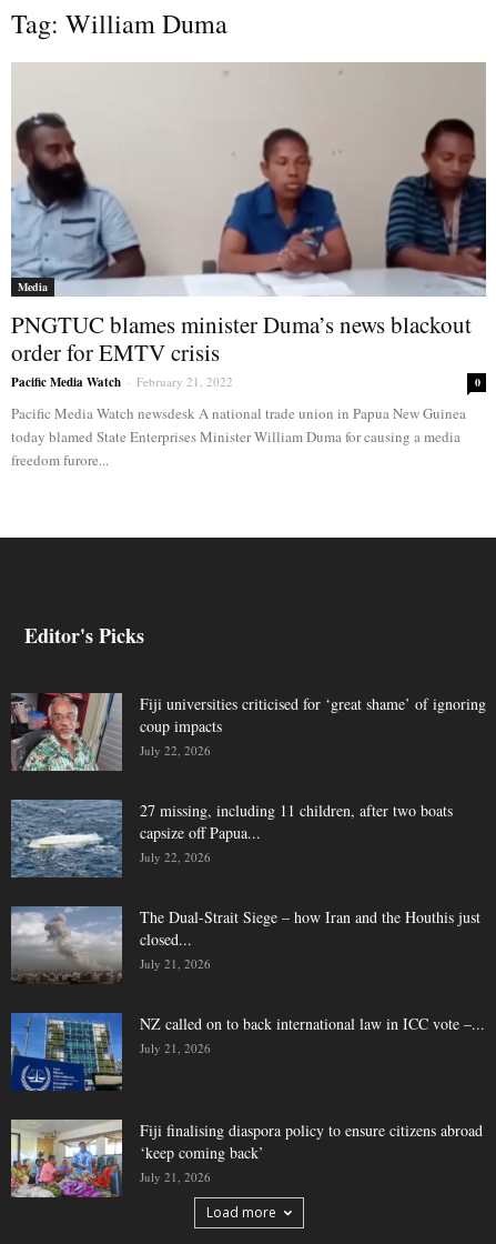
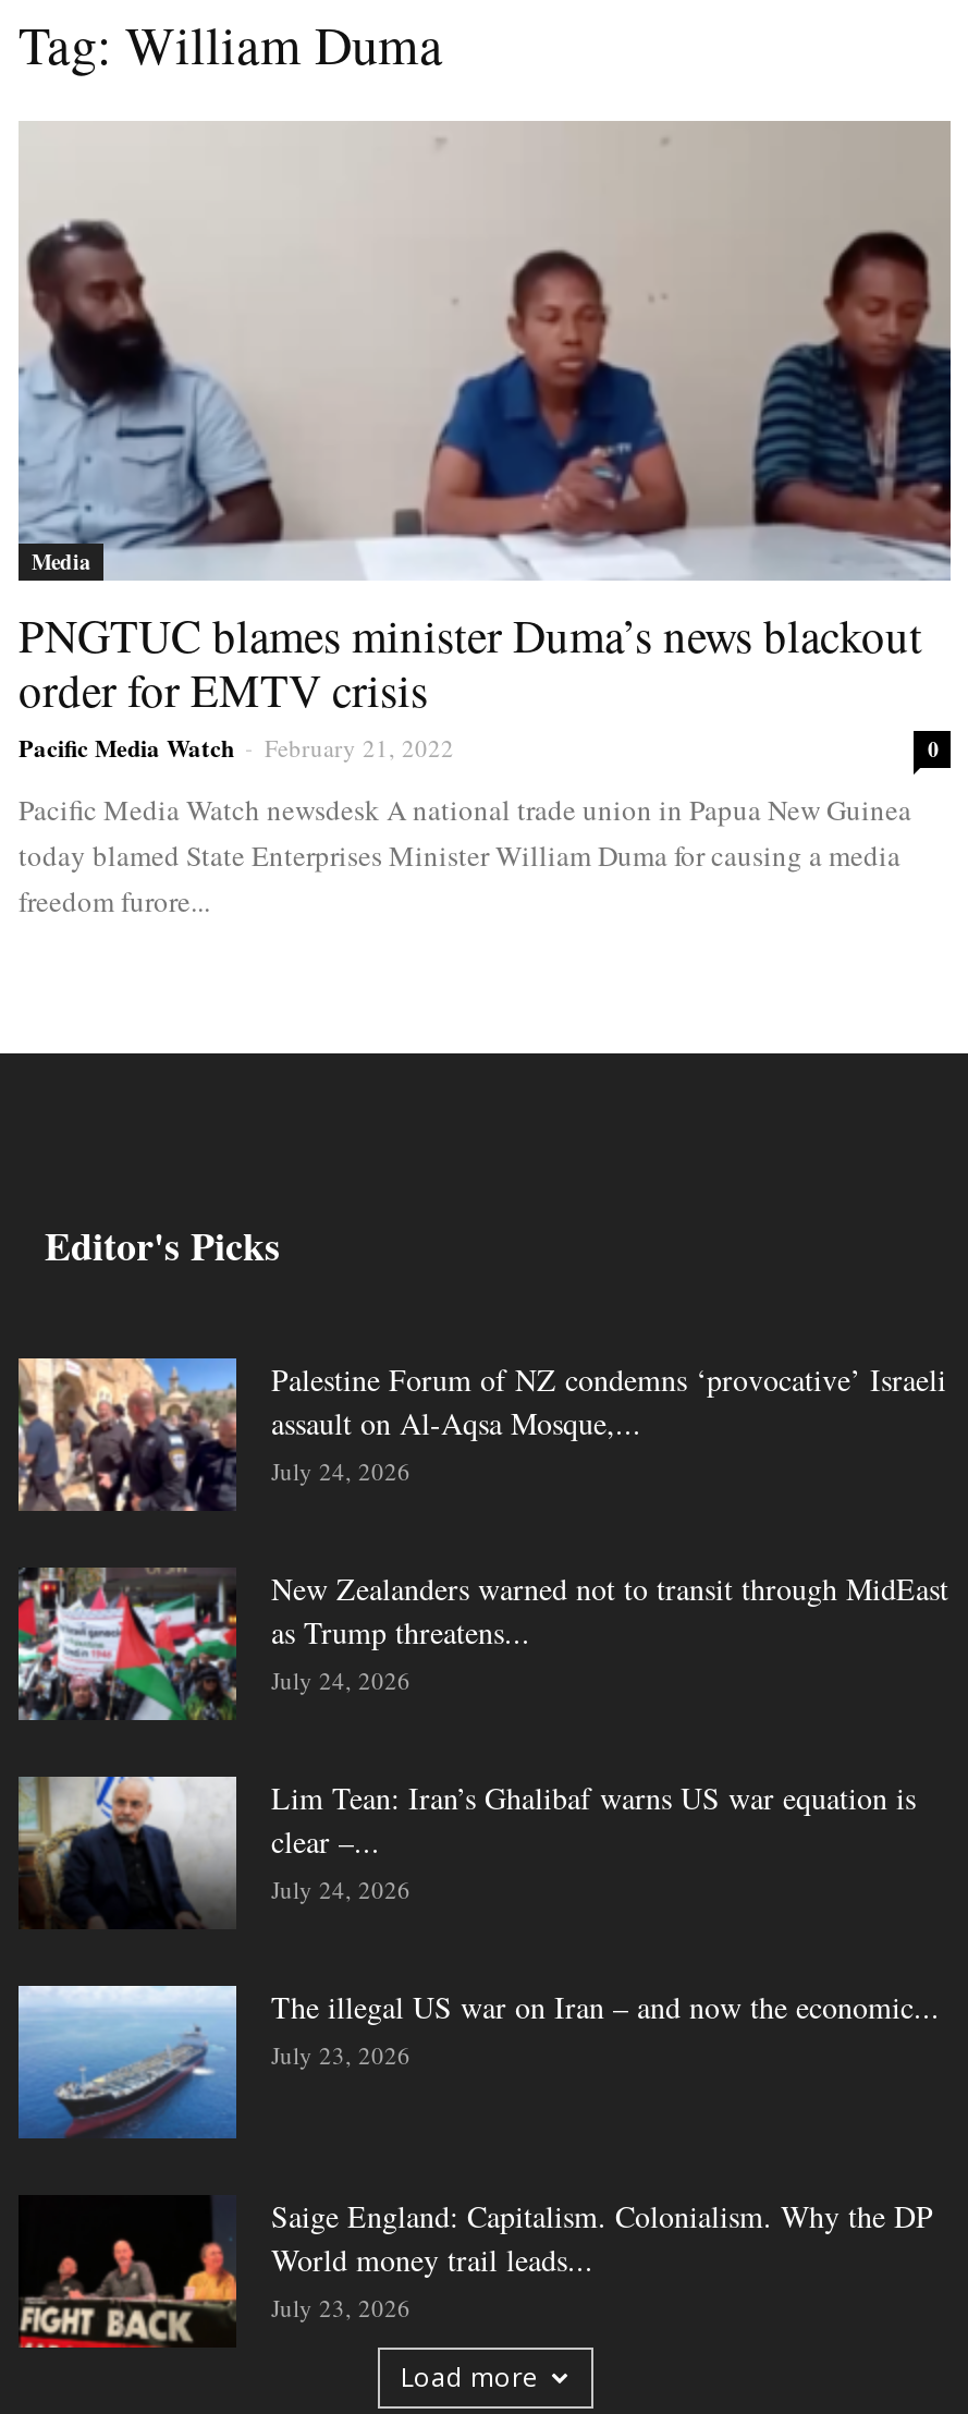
[11,692,486,772] [image] | Fiji universities criticised for ‘great shame’ of ignoring | coup impacts | July 22, 2026 -> [16,1356,946,1511] [image] | Palestine Forum of NZ condemns ‘provocative’ Israeli | assault on Al-Aqsa Mosque,... | July 24, 2026
[10,799,453,879] [image] | 27 missing, including 11 children, after two boats | capsize off Papua... | July 22, 2026 -> [16,1568,948,1720] [image] | New Zealanders warned not to transit through MidEast | as Trump threatens... | July 24, 2026
[10,905,480,983] [image] | The Dual-Strait Siege – how Iran and the Houthis just | closed... | July 21, 2026 -> [19,1775,916,1929] [image] | Lim Tean: Iran’s Ghalibaf warns US war equation is | clear –... | July 24, 2026
[10,1012,485,1092] [image] | NZ called on to back international law in ICC vote –... | July 21, 2026 -> [16,1984,940,2141] [image] | The illegal US war on Iran – and now the economic... | July 23, 2026
[10,1118,483,1198] [image] | Fiji finalising diaspora policy to ensure citizens abroad | ‘keep coming back’ | July 21, 2026 -> [19,2195,933,2350] [image] | Saige England: Capitalism. Colonialism. Why the DP | World money trail leads... | July 23, 2026

